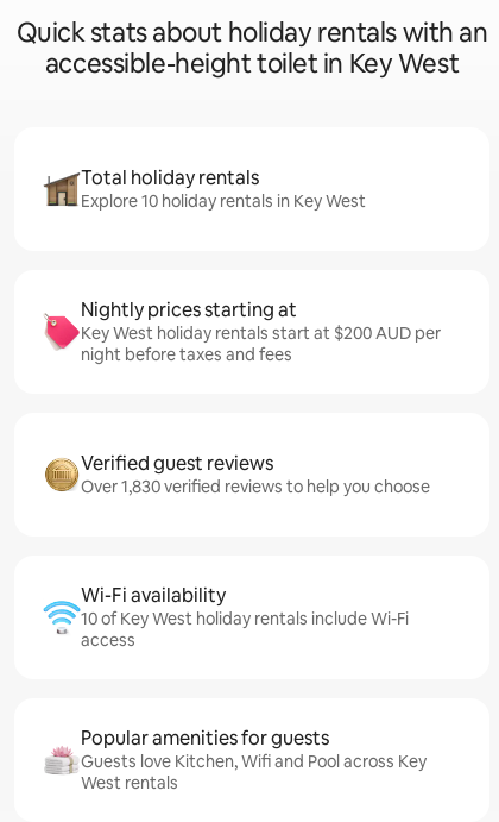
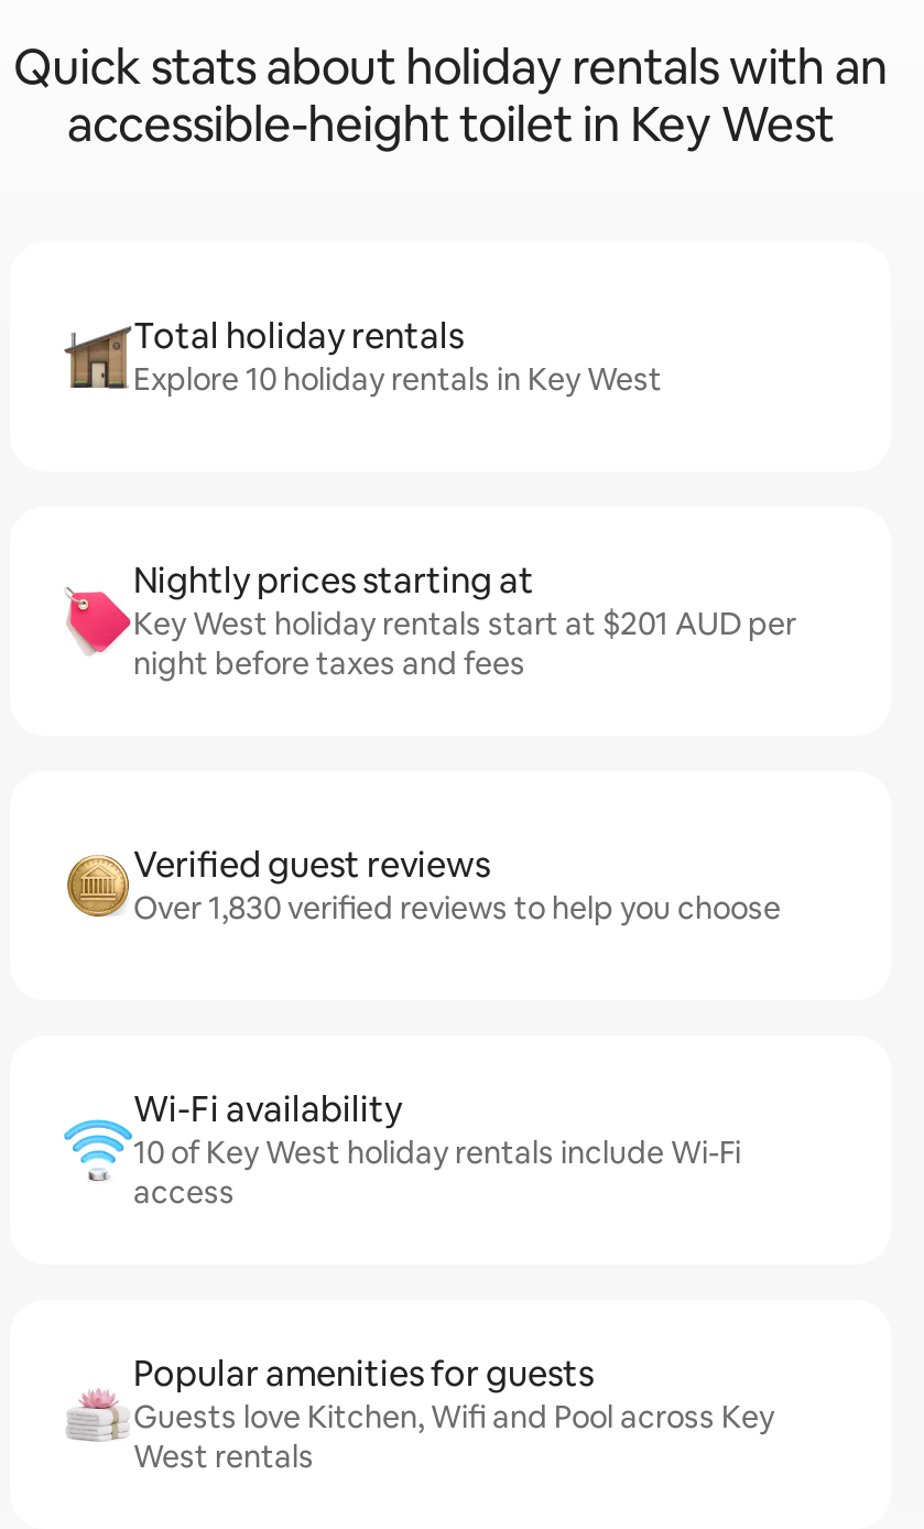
[81,322,441,344] Key West holiday rentals start at $200 AUD per -> [133,604,796,643] Key West holiday rentals start at $201 AUD per

